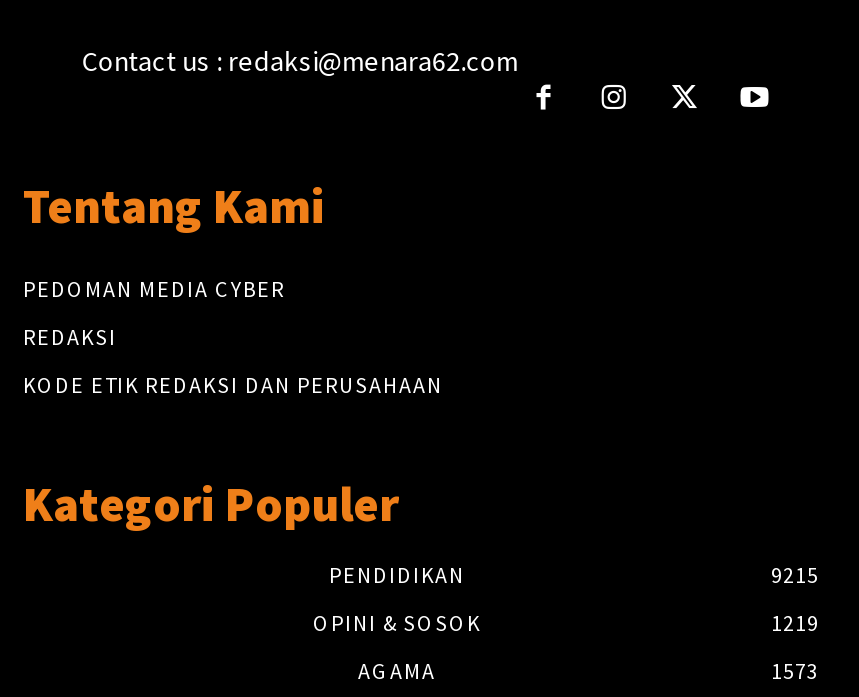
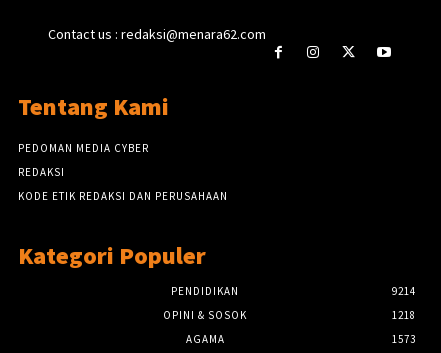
[771,560,819,588] 9215 -> [392,284,416,298] 9214
[771,608,819,636] 1219 -> [392,308,416,322] 1218

